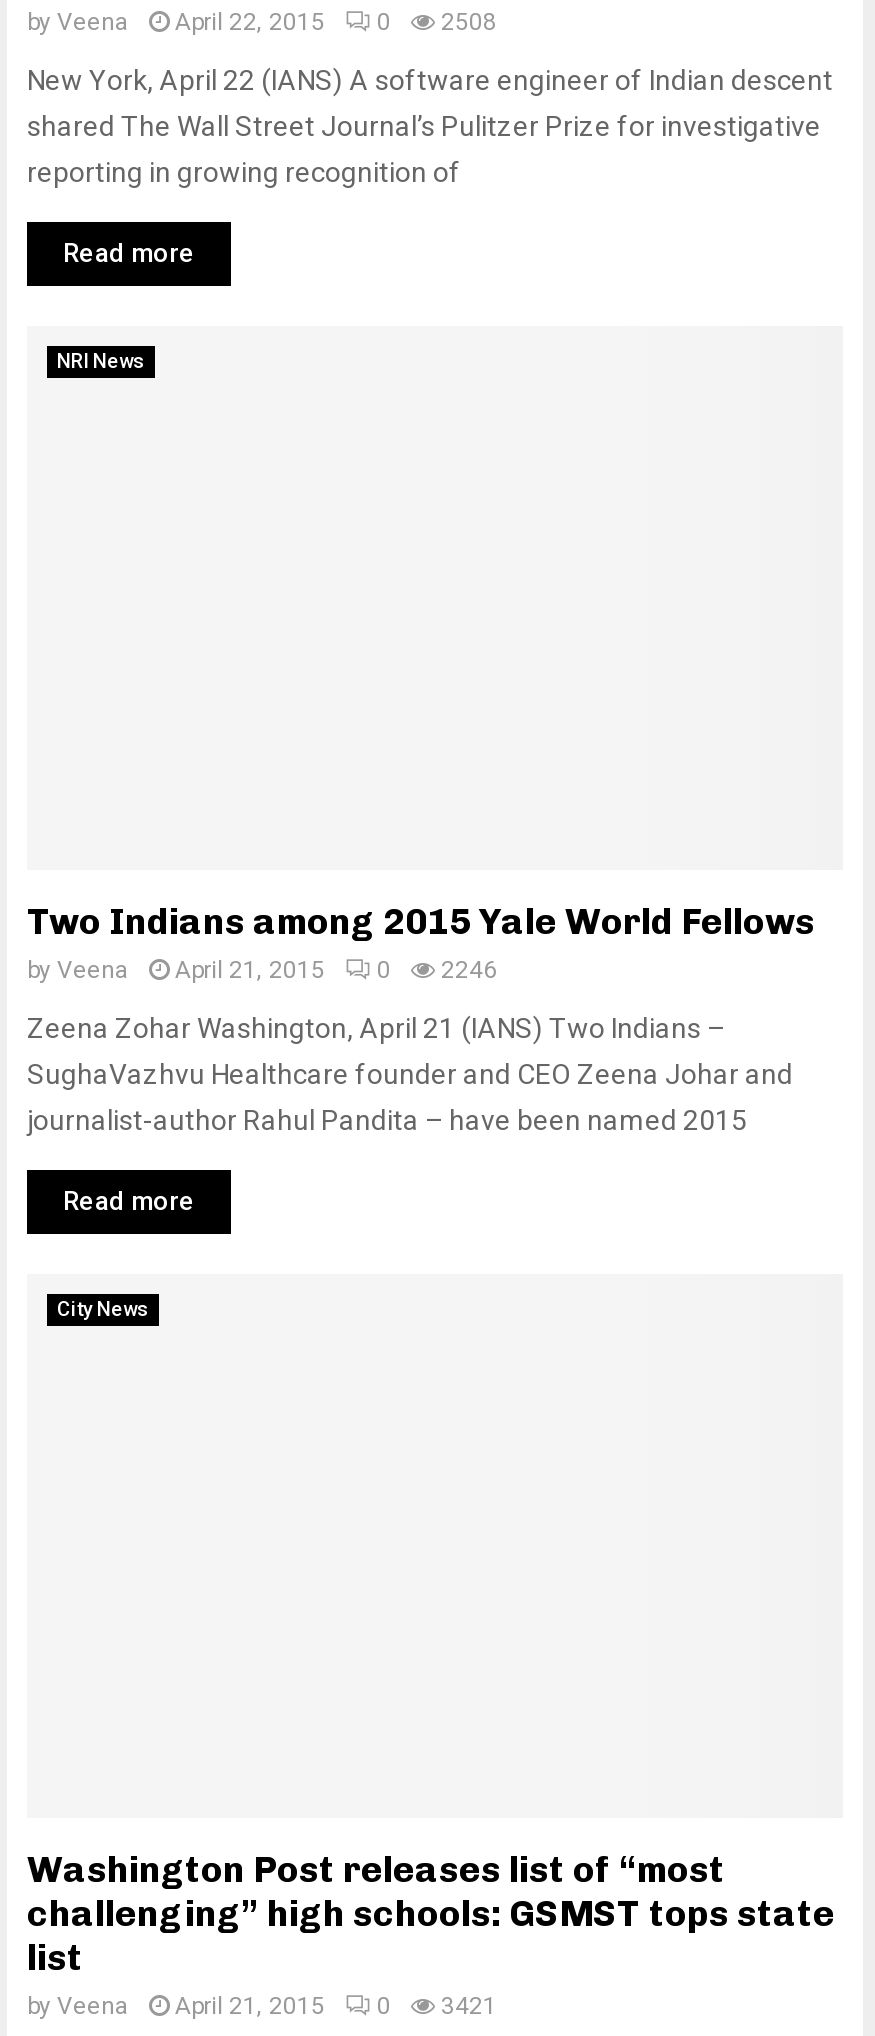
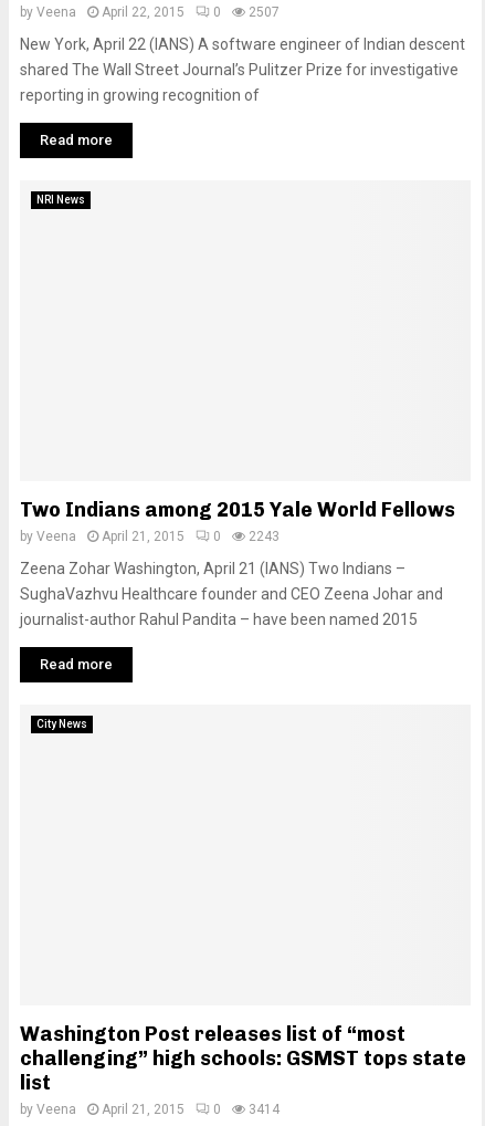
[27,8,497,36] by Veena April 22, 2015 0 2508 -> [20,4,280,20] by Veena April 22, 2015 0 2507
[27,956,497,984] by Veena April 21, 2015 0 2246 -> [20,529,280,544] by Veena April 21, 2015 0 2243
[27,1992,497,2020] by Veena April 21, 2015 0 3421 -> [20,1102,280,1117] by Veena April 21, 2015 0 3414

